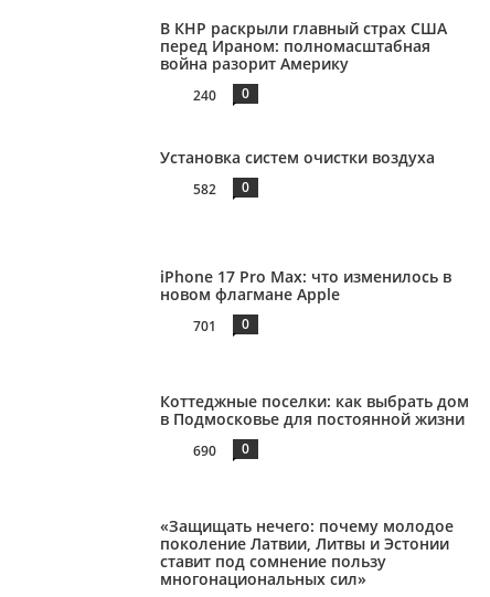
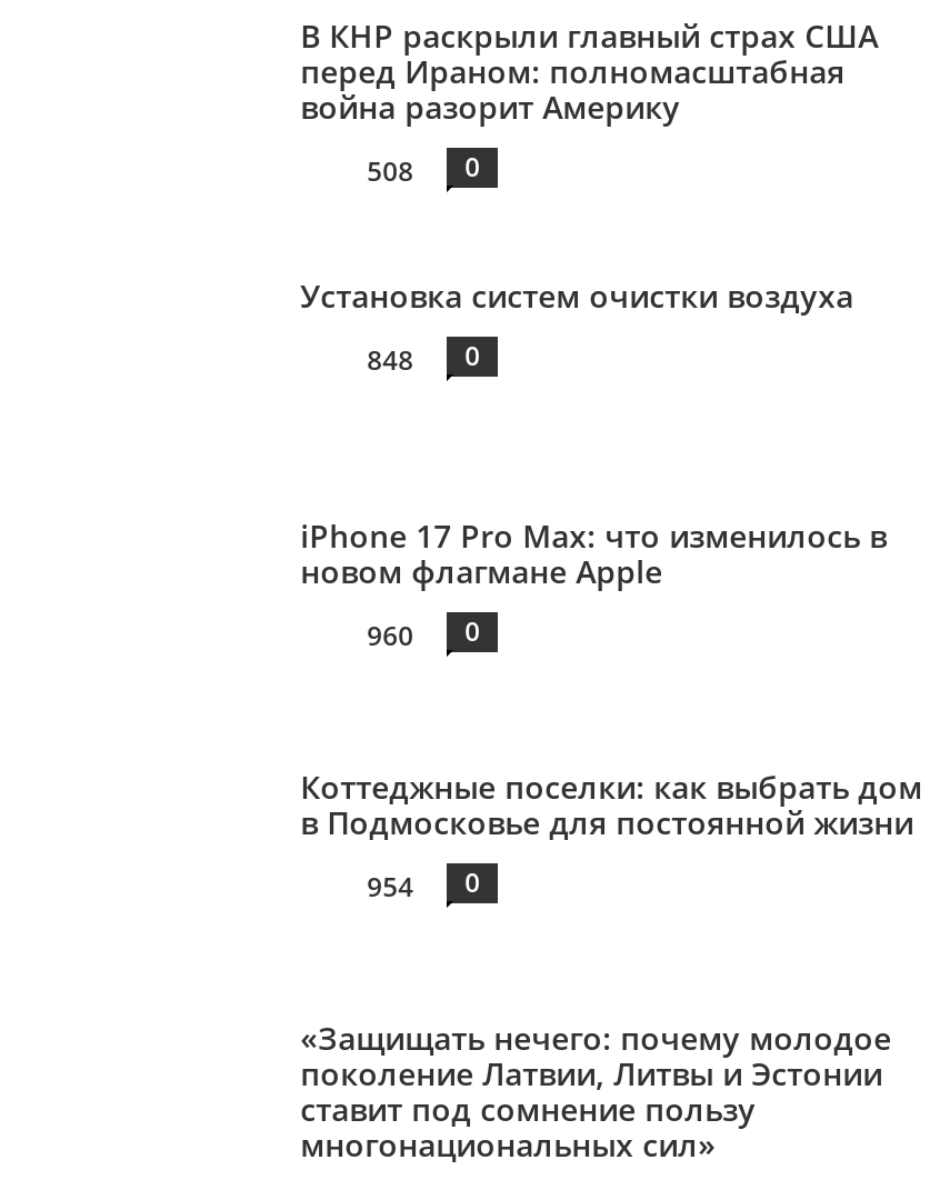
[193,86,217,104] 240 -> [367,151,414,189] 508
[193,178,250,199] 582 0 -> [367,337,480,380] 848 0
[193,315,250,336] 701 0 -> [367,612,480,655] 960 0
[193,441,217,460] 690 -> [367,868,414,905] 954

